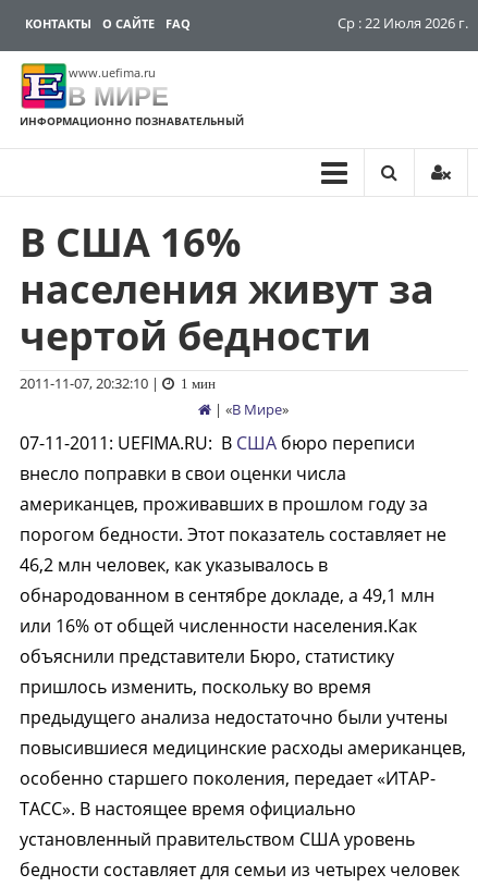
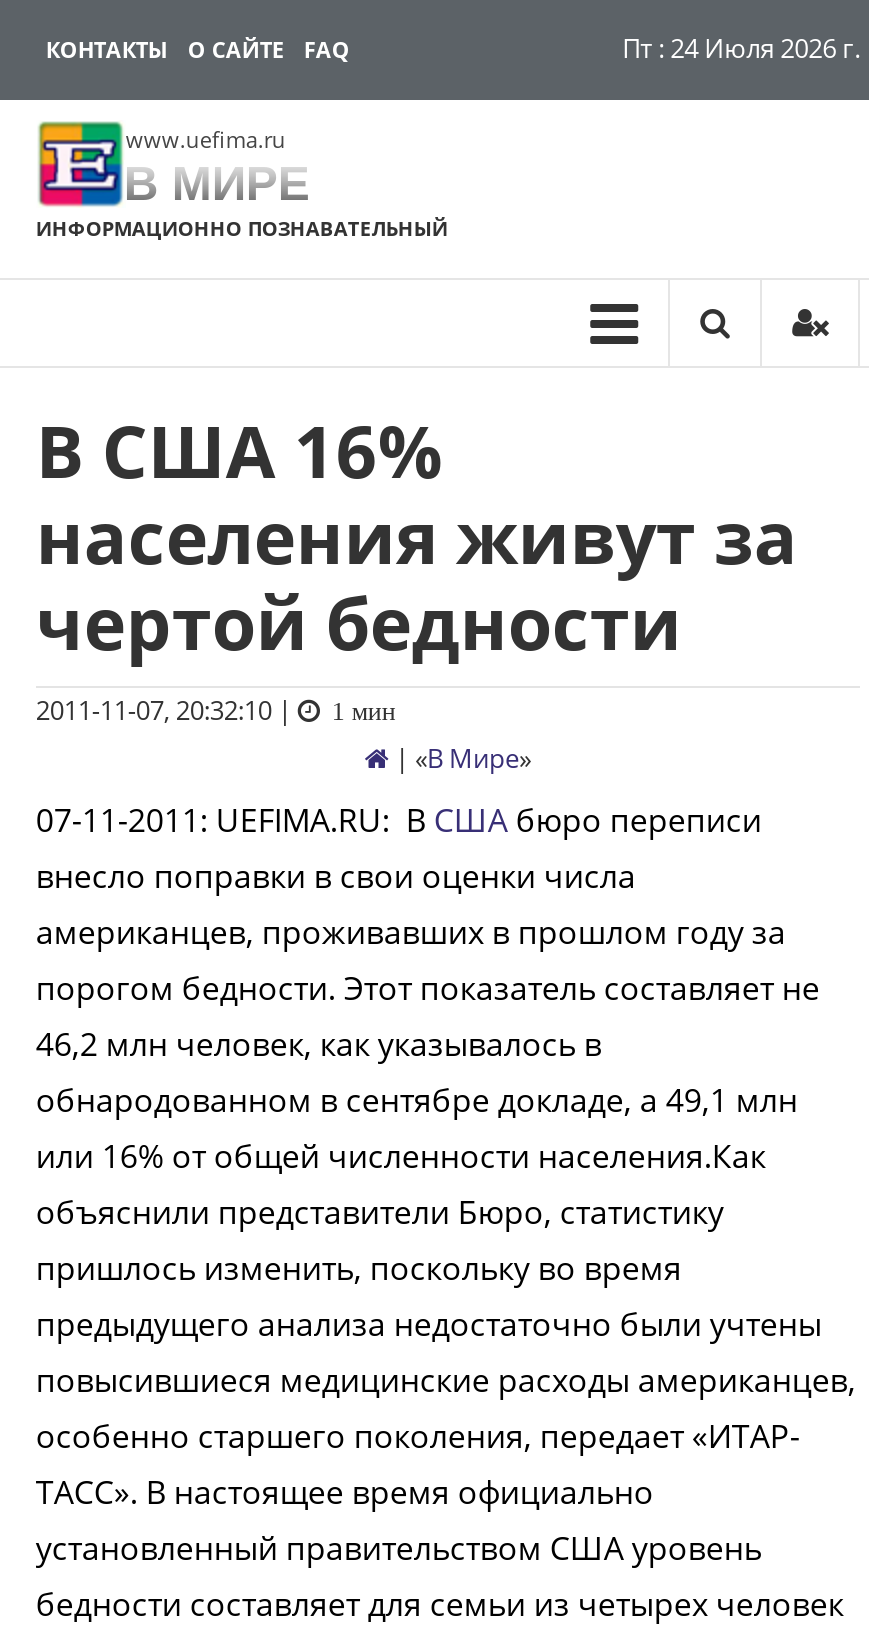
[338,13,468,33] Ср : 22 Июля 2026 г. -> [622,30,860,66] Пт : 24 Июля 2026 г.

